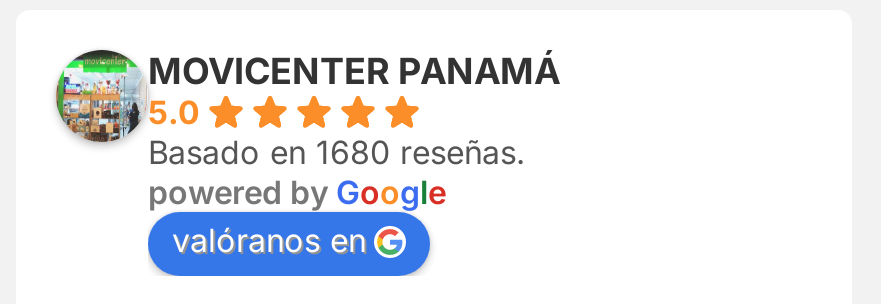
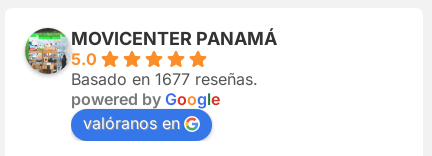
[148,132,526,172] Basado en 1680 reseñas. -> [71,69,258,89] Basado en 1677 reseñas.

